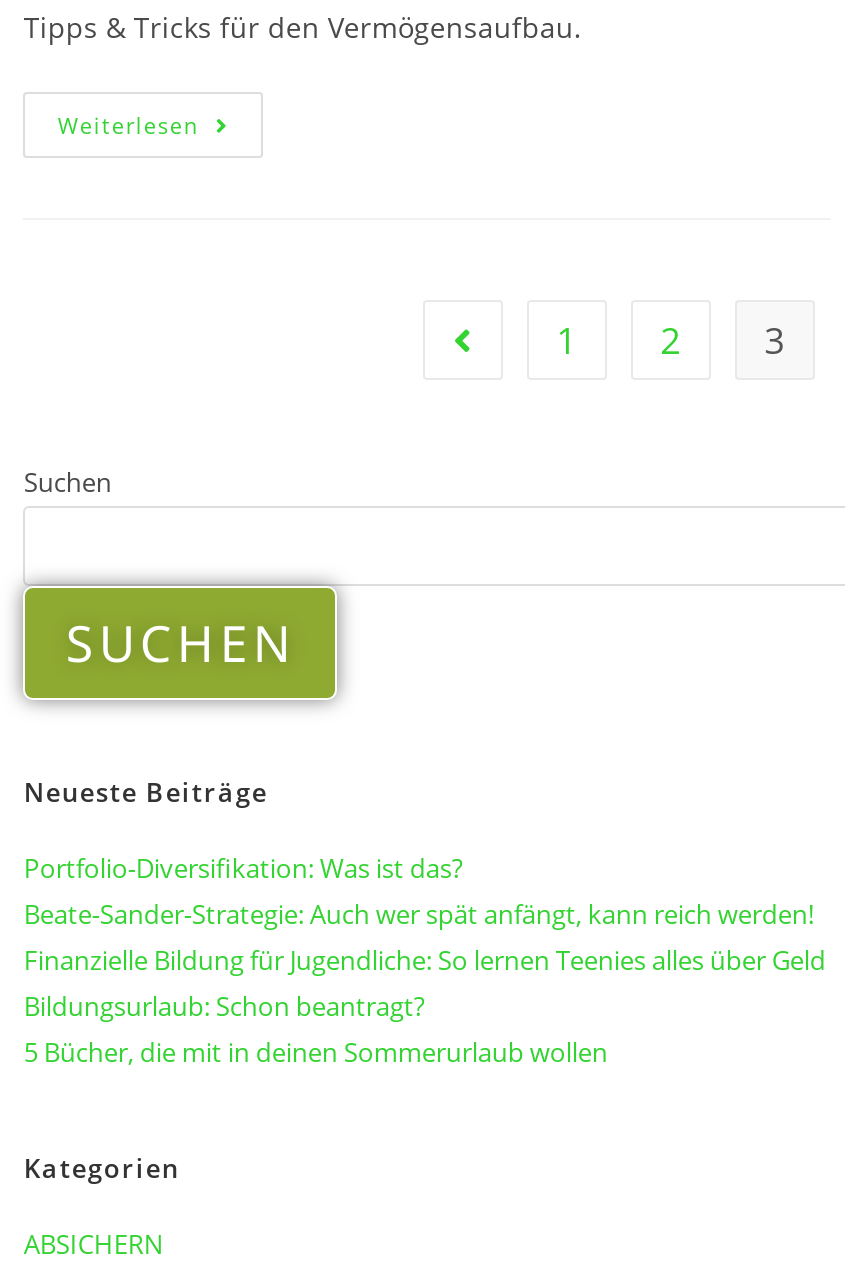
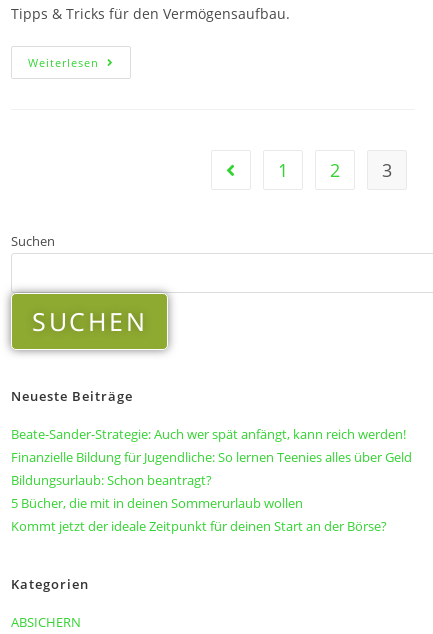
[24,851,464,887] Portfolio-Diversifikation: Was ist das? -> none
moved [24,897,826,1071] -> [11,425,412,512]: Beate-Sander-Strategie: Auch wer spät anfängt, kann reich werden! | Finanzielle Bildung für Jugendliche: So lernen Teenies alles über Geld | Bildungsurlaub: Schon beantragt? | 5 Bücher, die mit in deinen Sommerurlaub wollen
none -> [11,517,387,535] Kommt jetzt der ideale Zeitpunkt für deinen Start an der Börse?

